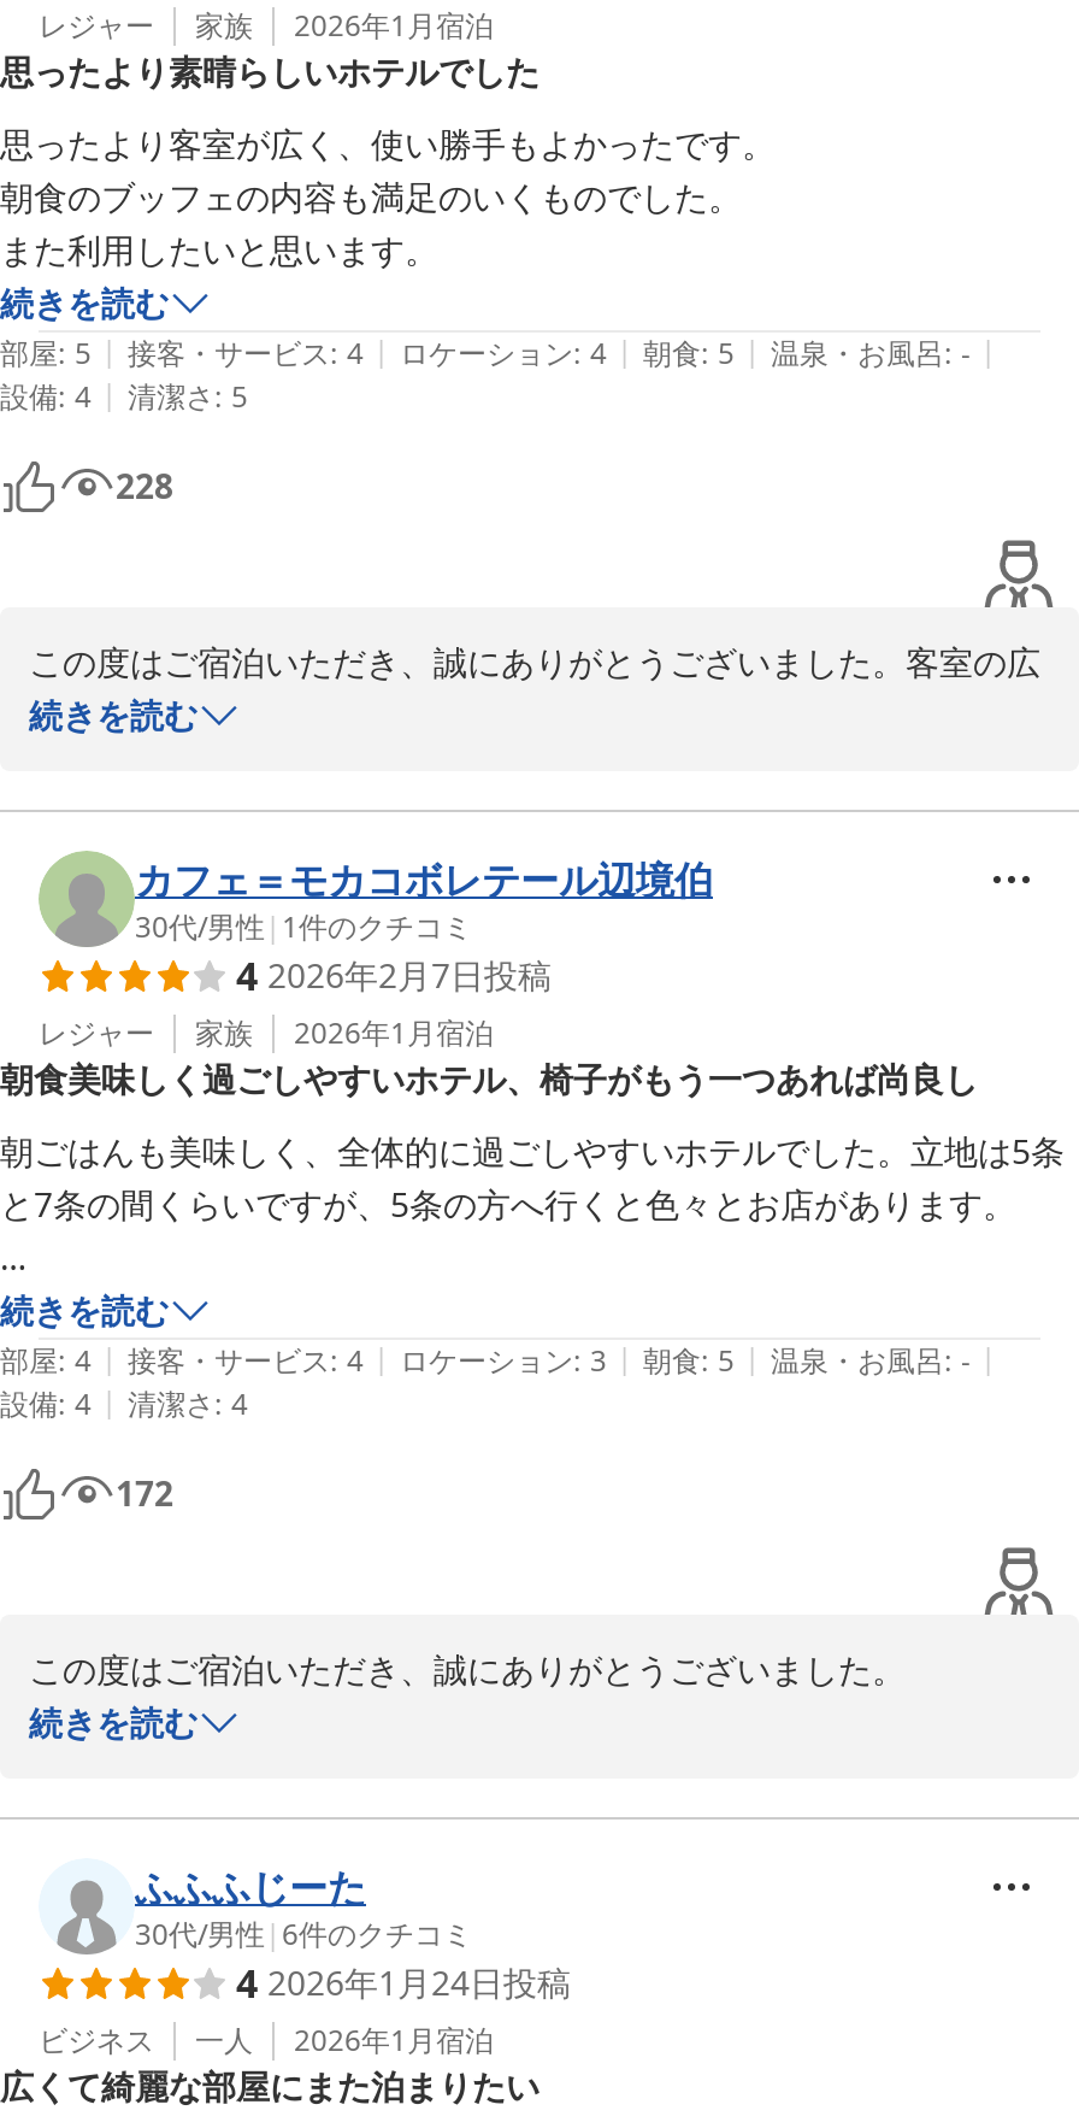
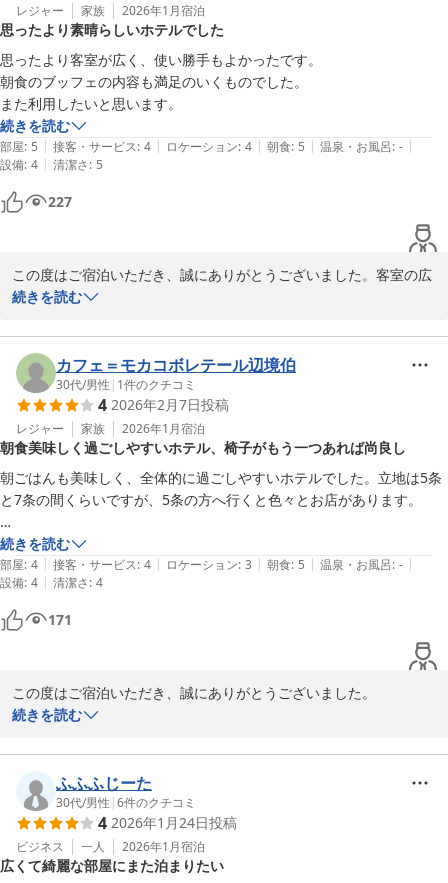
[116,463,173,509] 228 -> [48,192,72,211] 227
[116,1470,173,1516] 172 -> [48,610,72,629] 171

